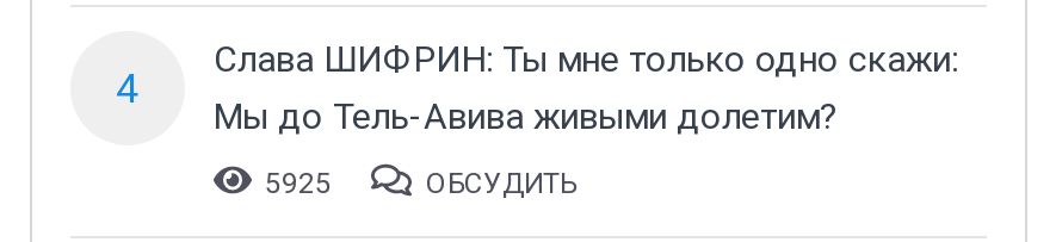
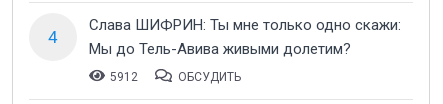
[265,167,332,200] 5925 -> [110,70,138,84] 5912

